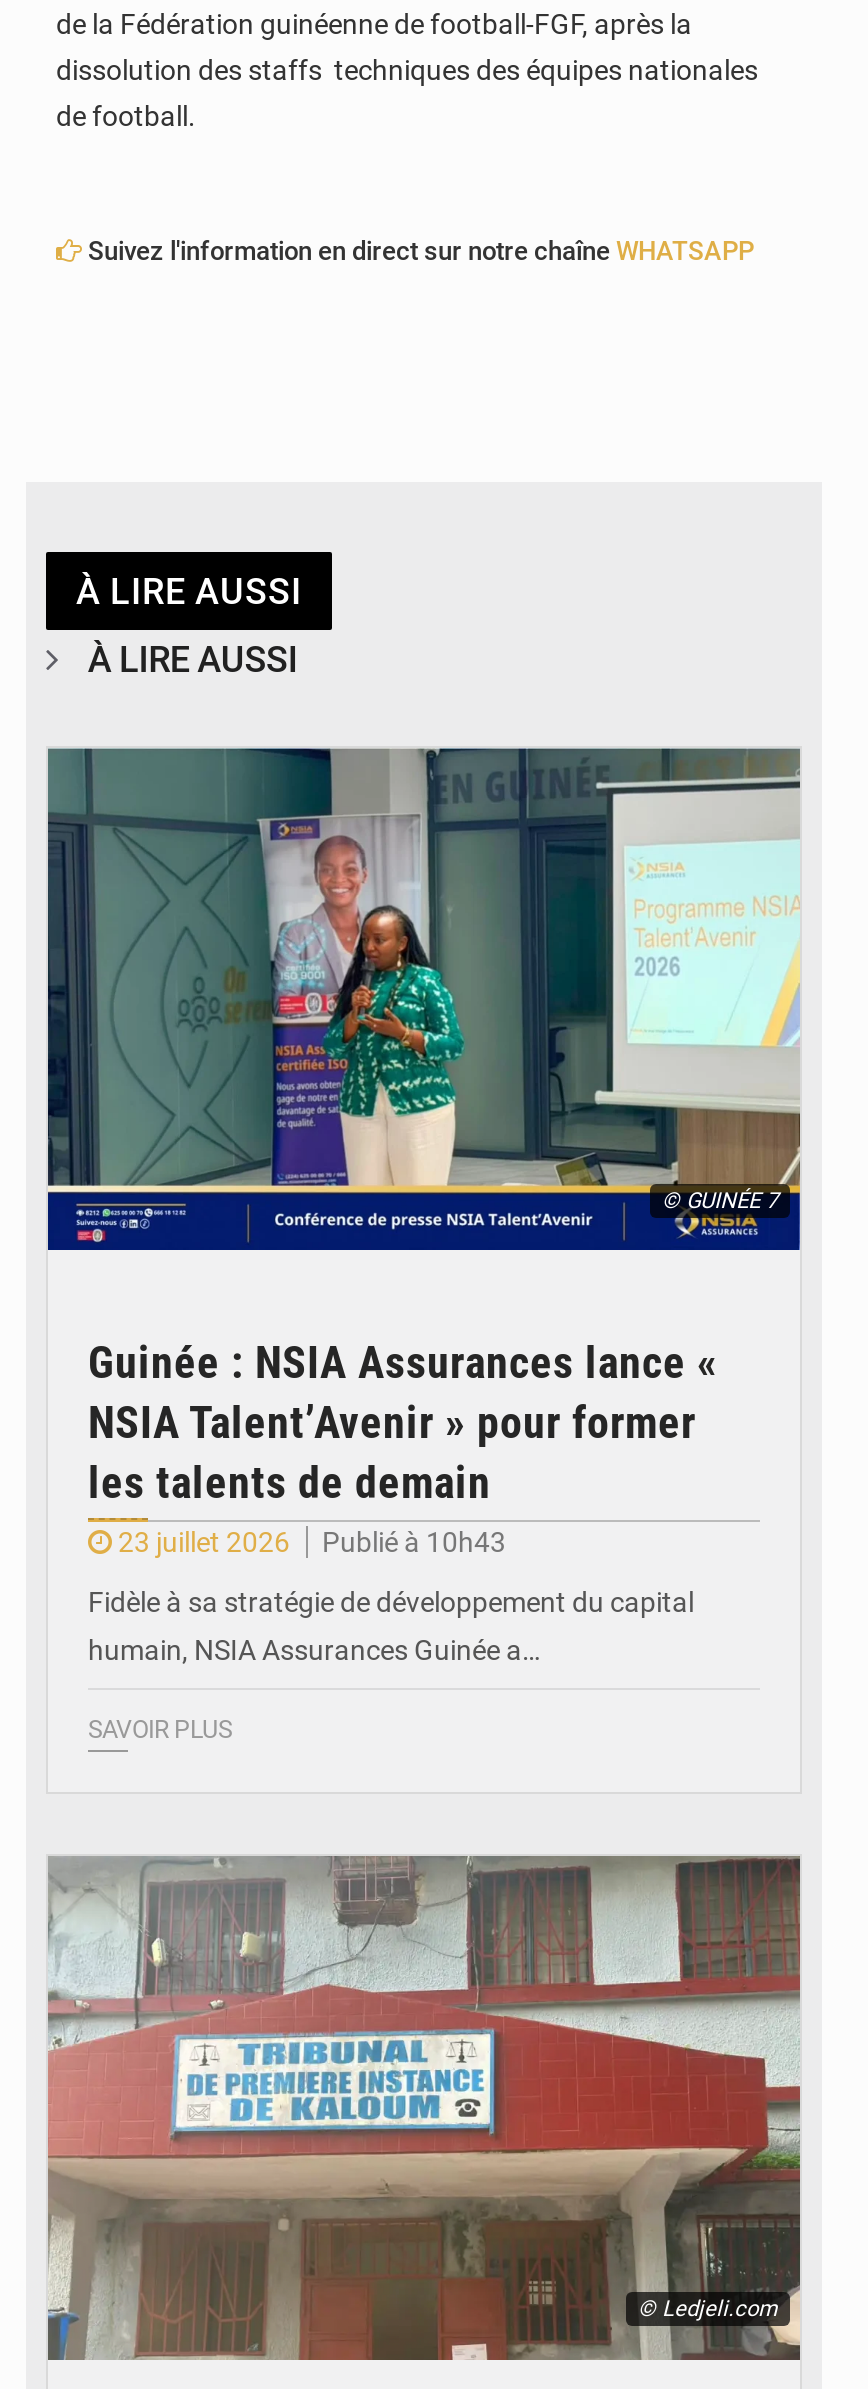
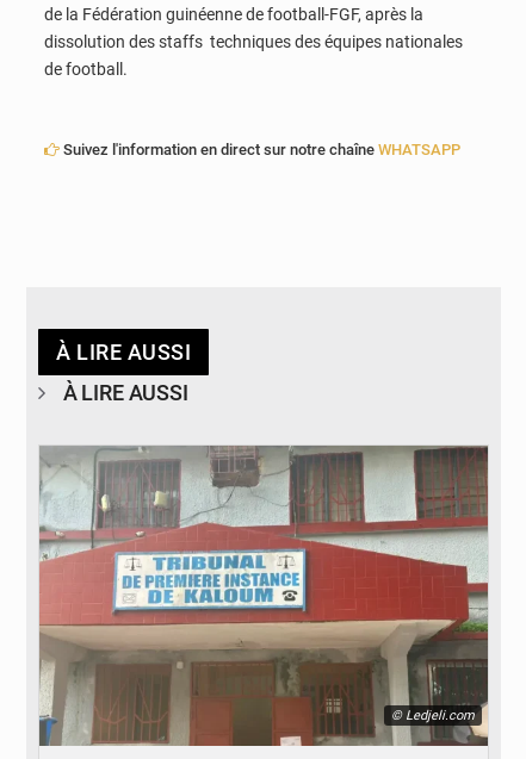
[46,748,802,1744] [image] | © GUINÉE 7 | Guinée : NSIA Assurances lance « | NSIA Talent’Avenir » pour former | les talents de demain | 23 juillet 2026 | Publié à 10h43 | Fidèle à sa stratégie de développement du capital | humain, NSIA Assurances Guinée a… | SAVOIR PLUS -> none

